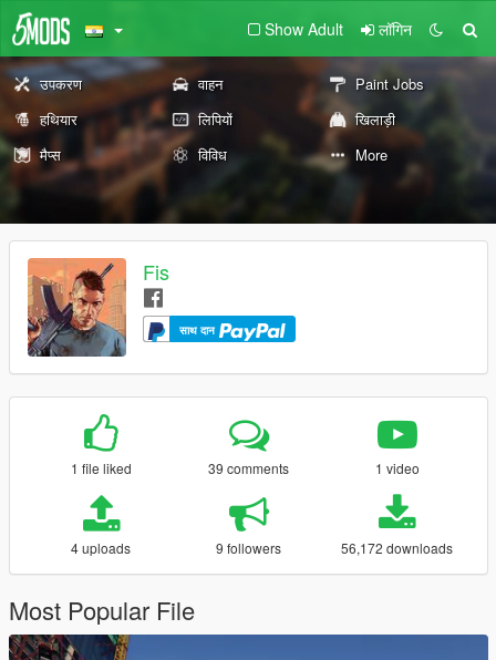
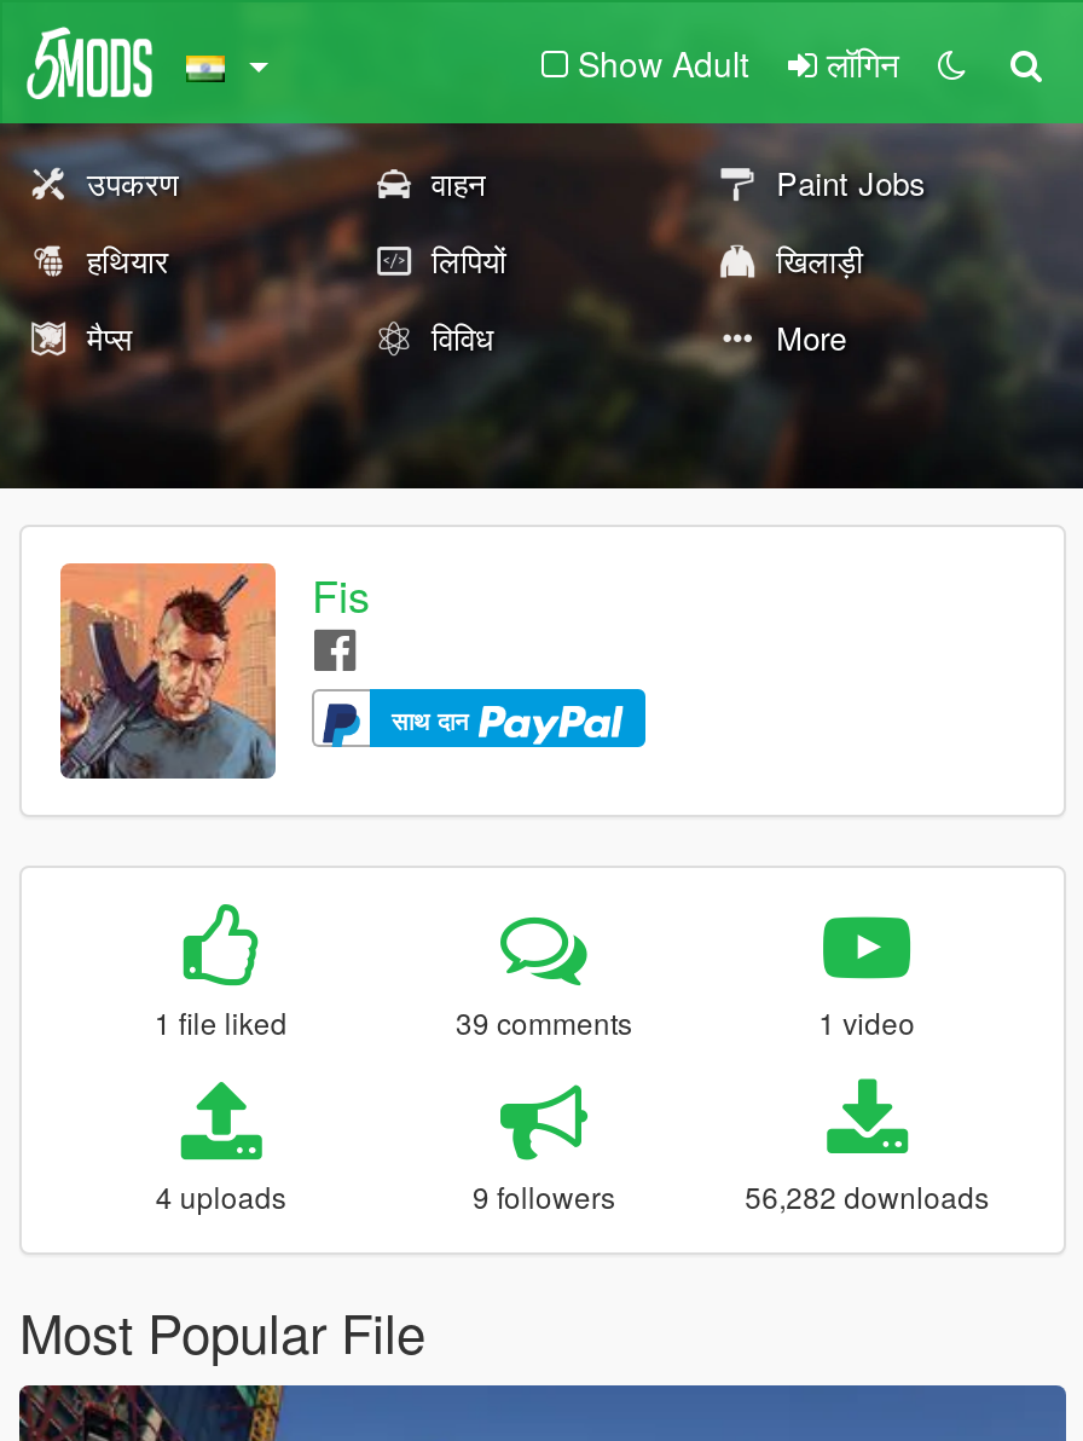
[341,538,453,557] 56,172 downloads -> [745,1175,989,1216] 56,282 downloads

